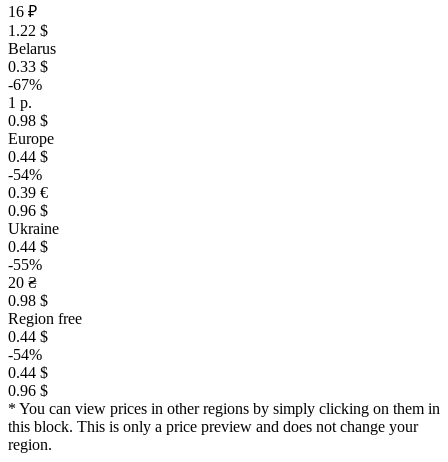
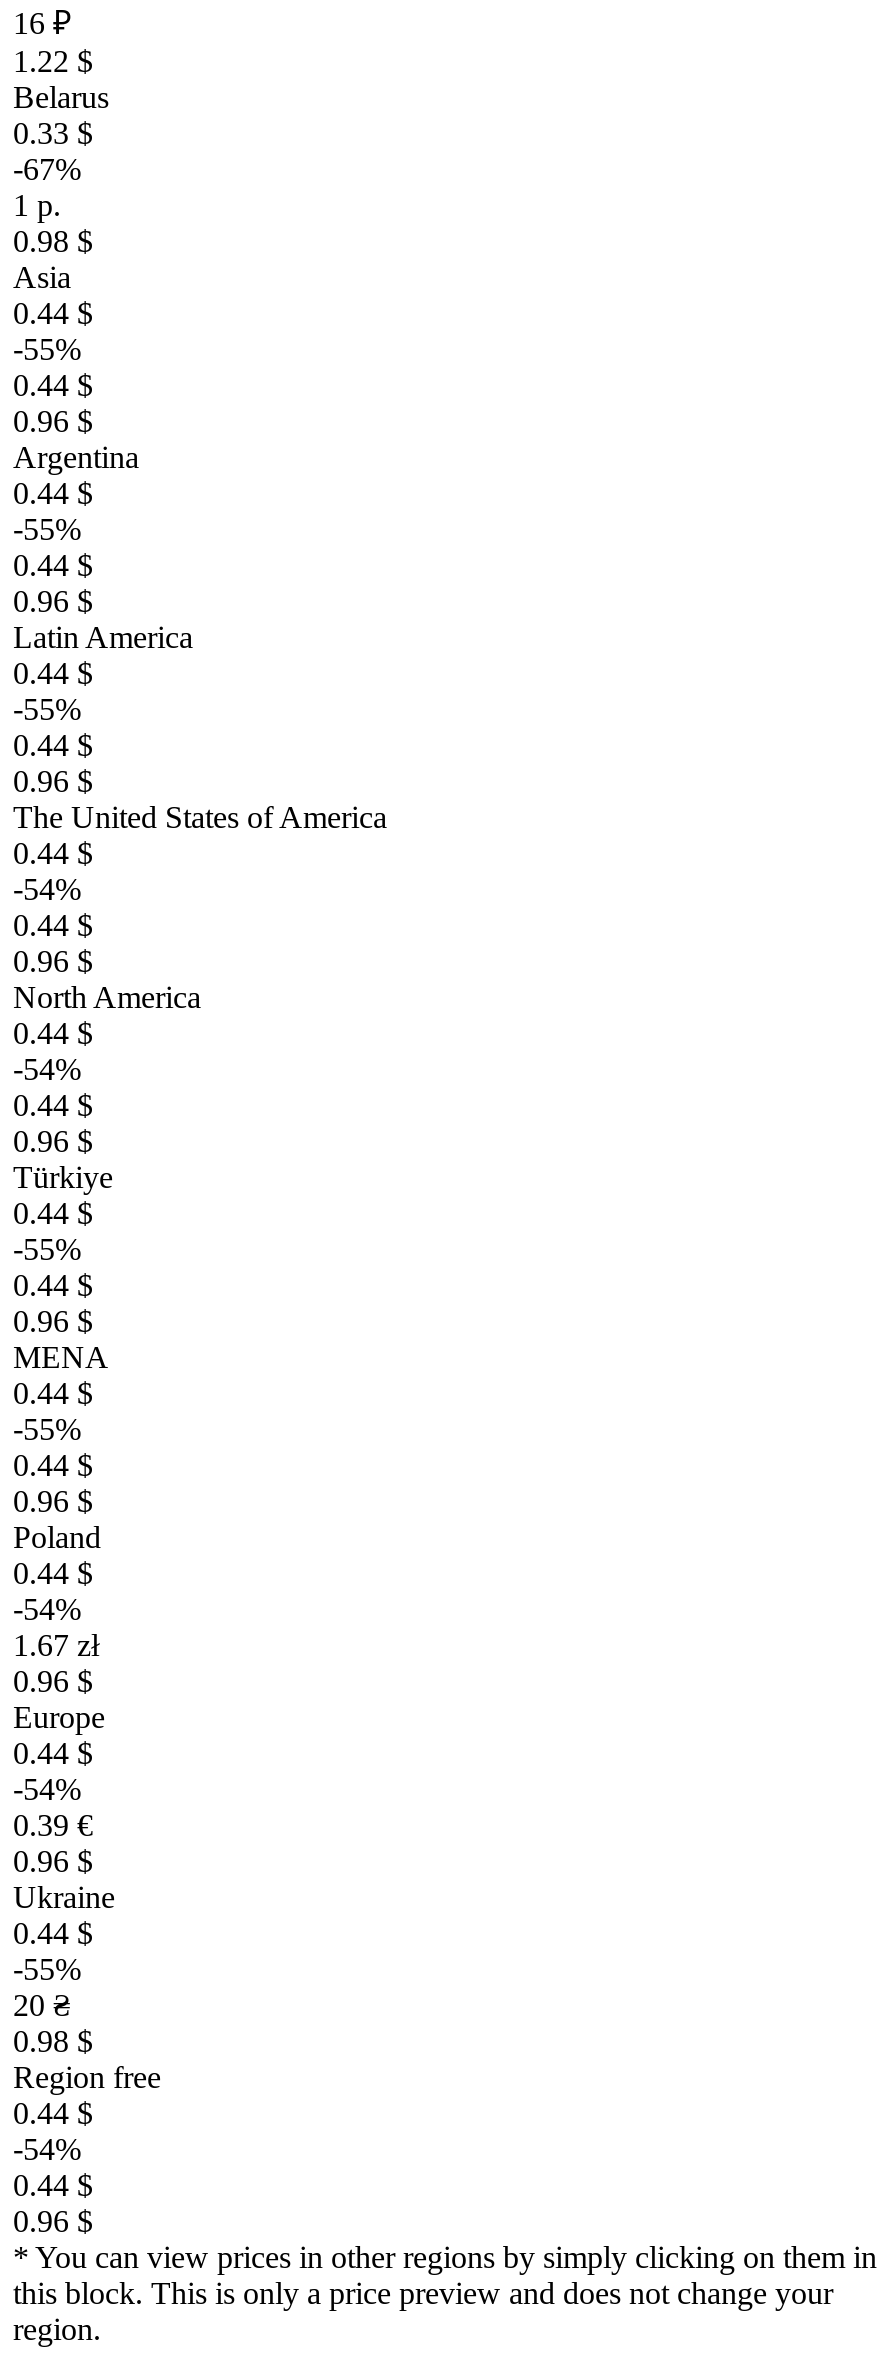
none -> [13,261,387,1699] Asia | 0.44 $ | -55% | 0.44 $ | 0.96 $ | Argentina | 0.44 $ | -55% | 0.44 $ | 0.96 $ | Latin America | 0.44 $ | -55% | 0.44 $ | 0.96 $ | The United States of America | 0.44 $ | -54% | 0.44 $ | 0.96 $ | North America | 0.44 $ | -54% | 0.44 $ | 0.96 $ | Türkiye | 0.44 $ | -55% | 0.44 $ | 0.96 $ | MENA | 0.44 $ | -55% | 0.44 $ | 0.96 $ | Poland | 0.44 $ | -54% | 1.67 zł | 0.96 $

